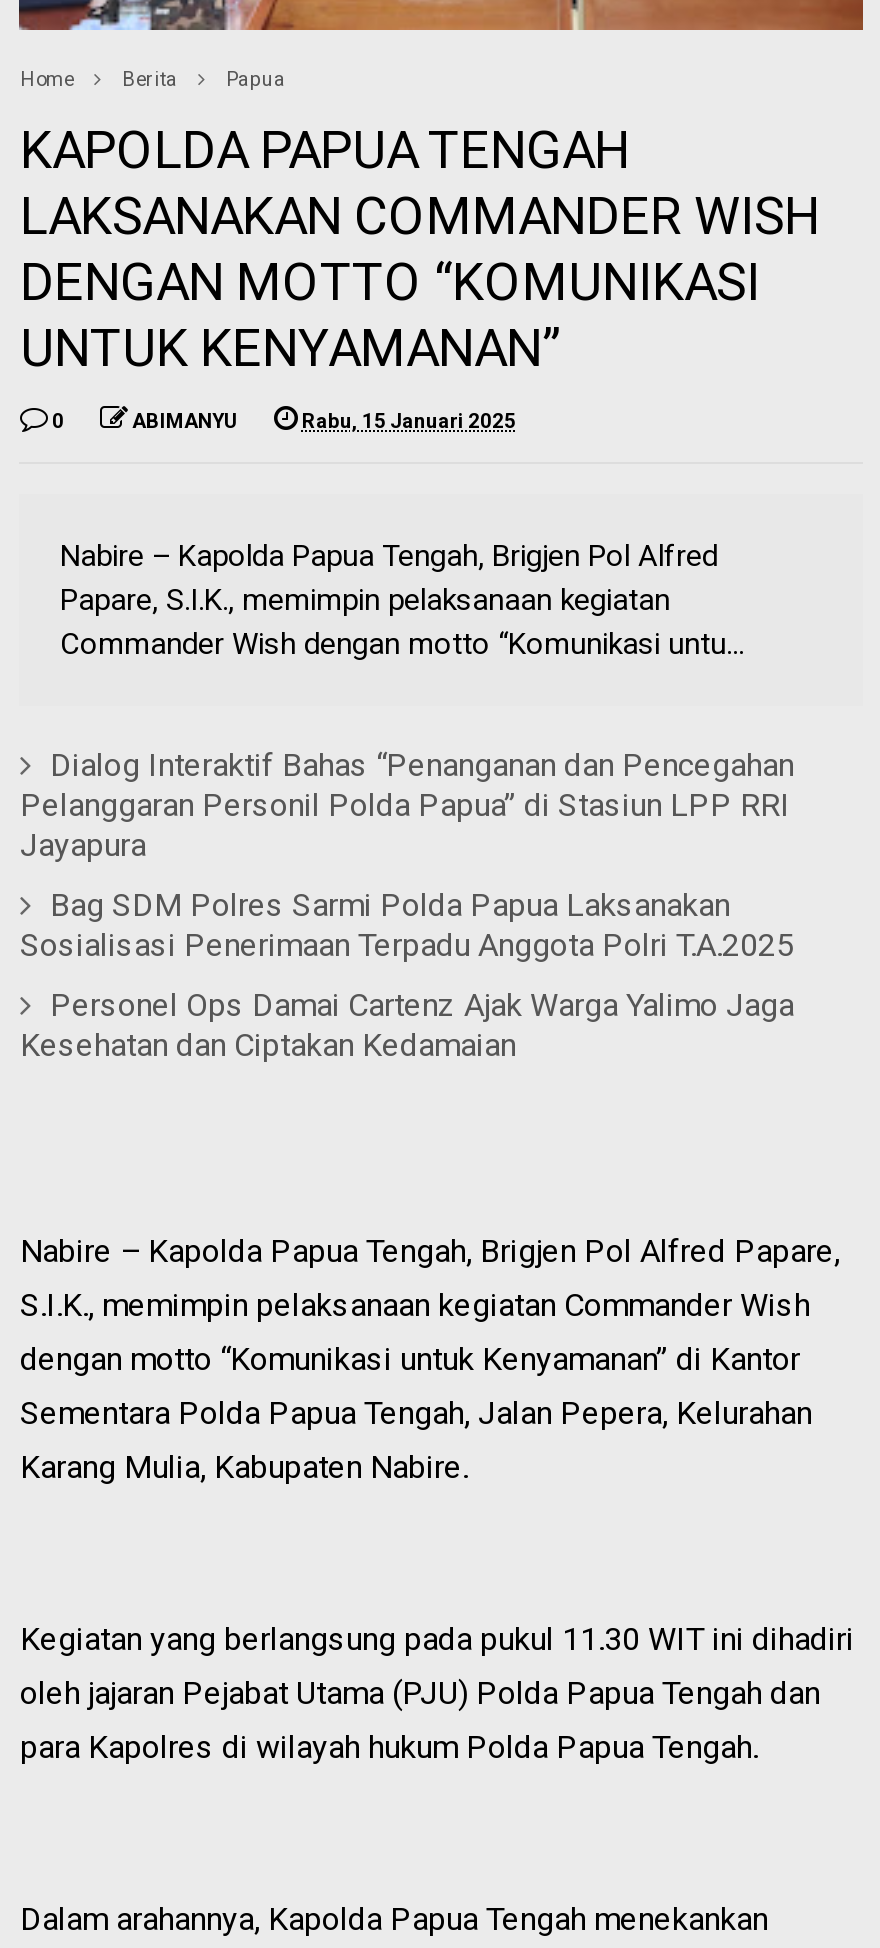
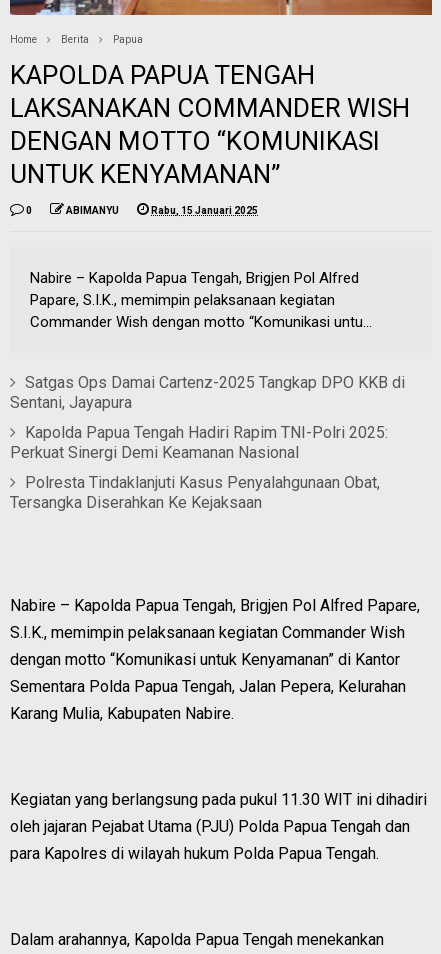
[20,747,794,865] Dialog Interaktif Bahas “Penanganan dan Pencegahan | Pelanggaran Personil Polda Papua” di Stasiun LPP RRI | Jayapura -> [10,373,405,412] Satgas Ops Damai Cartenz-2025 Tangkap DPO KKB di | Sentani, Jayapura
[20,887,794,965] Bag SDM Polres Sarmi Polda Papua Laksanakan | Sosialisasi Penerimaan Terpadu Anggota Polri T.A.2025 -> [10,423,388,462] Kapolda Papua Tengah Hadiri Rapim TNI-Polri 2025: | Perkuat Sinergi Demi Keamanan Nasional
[20,987,794,1065] Personel Ops Damai Cartenz Ajak Warga Yalimo Jaga | Kesehatan dan Ciptakan Kedamaian -> [10,473,380,512] Polresta Tindaklanjuti Kasus Penyalahgunaan Obat, | Tersangka Diserahkan Ke Kejaksaan

